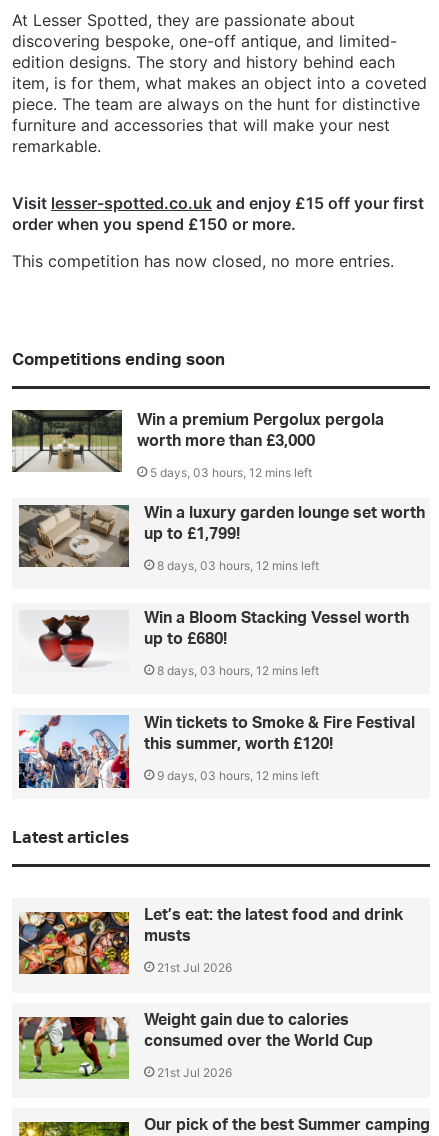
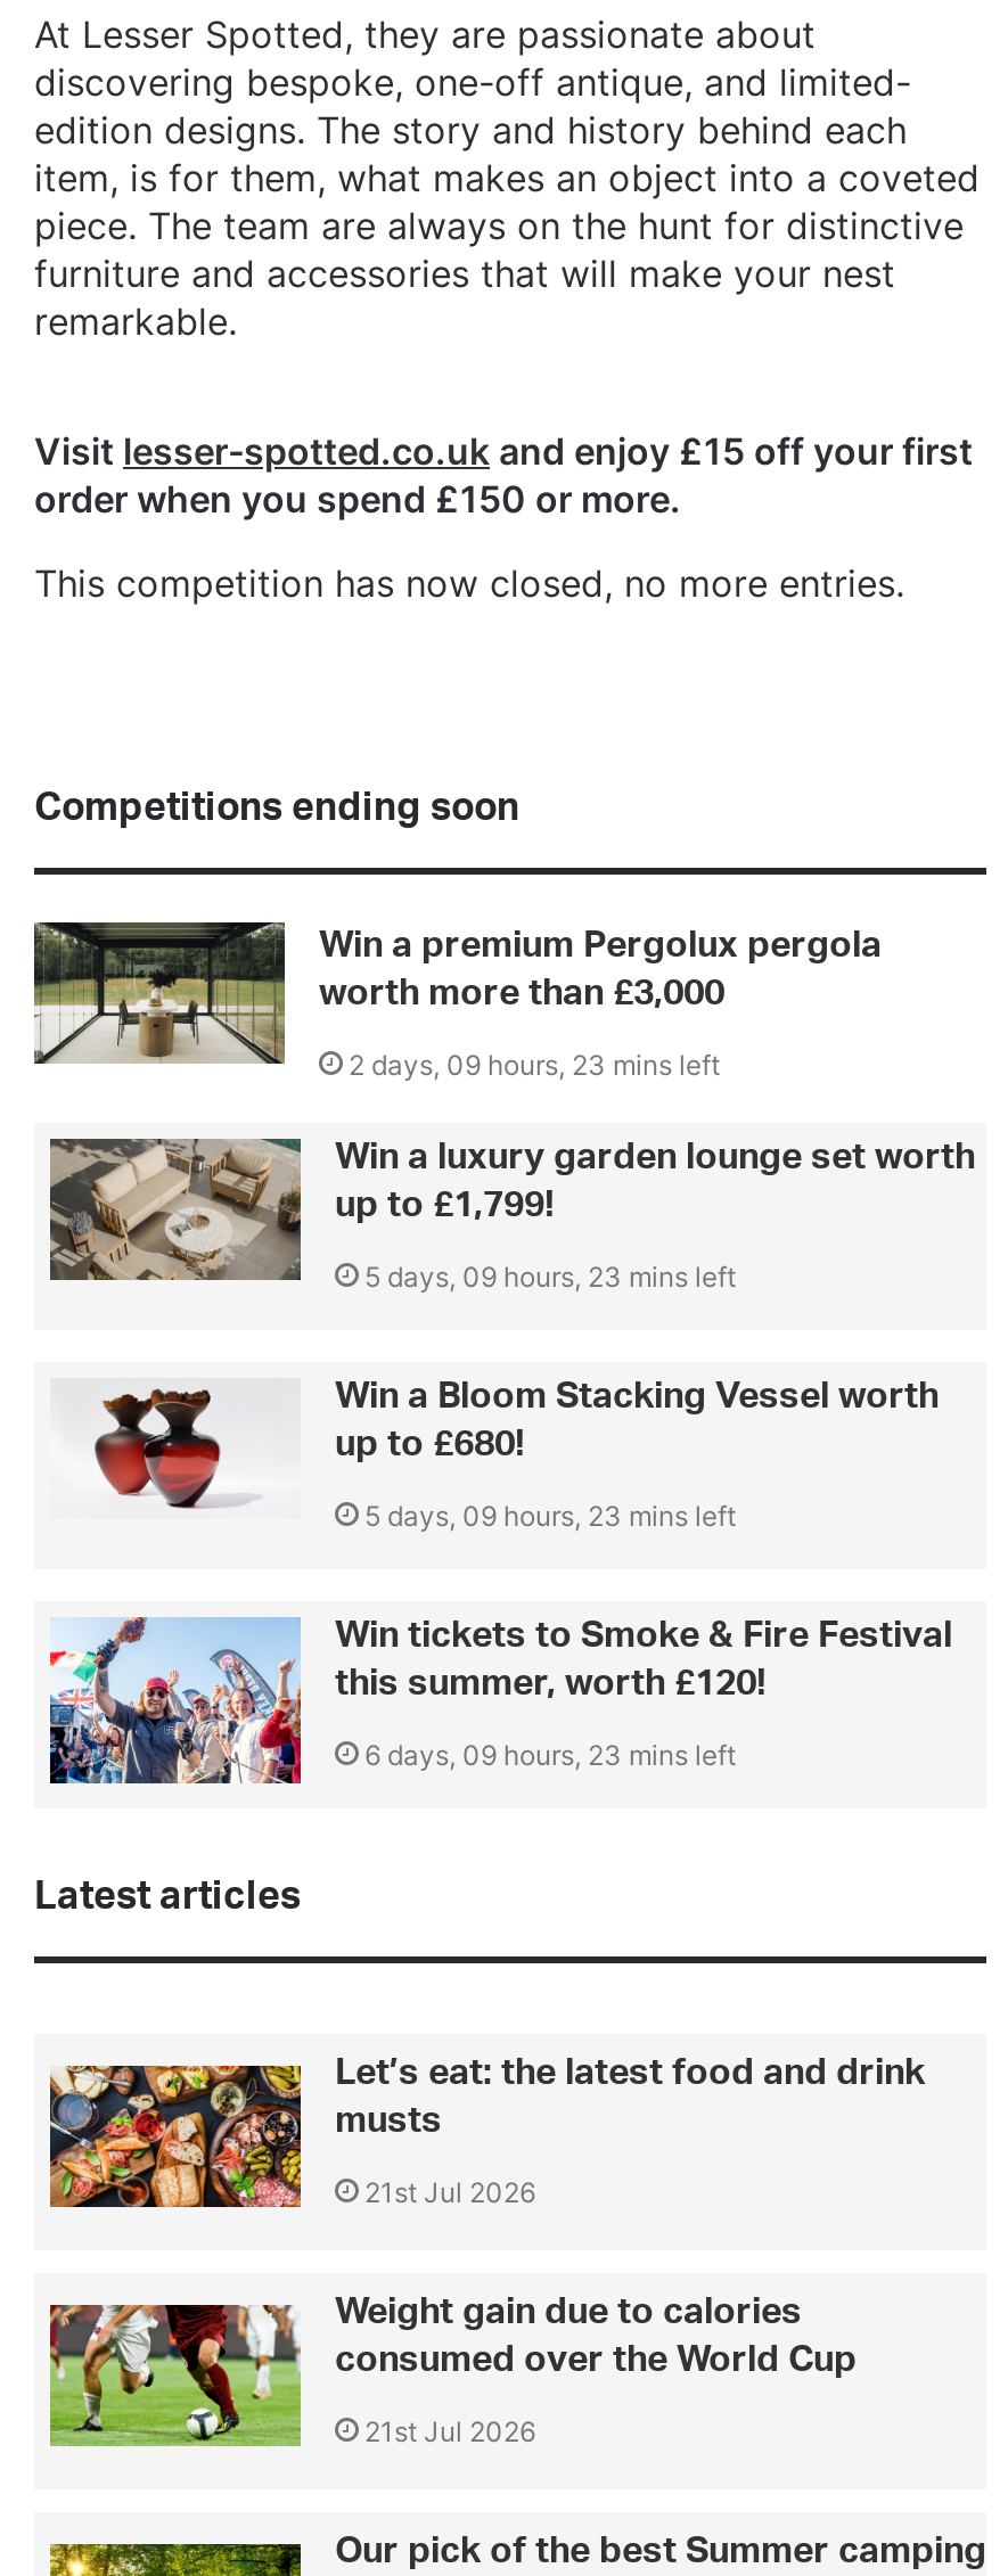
[150,465,312,480] 5 days, 03 hours, 12 mins left -> [349,1047,720,1081] 2 days, 09 hours, 23 mins left
[157,558,319,573] 8 days, 03 hours, 12 mins left -> [364,1259,736,1293] 5 days, 09 hours, 23 mins left
[157,663,319,678] 8 days, 03 hours, 12 mins left -> [364,1498,736,1532] 5 days, 09 hours, 23 mins left
[157,768,319,783] 9 days, 03 hours, 12 mins left -> [364,1737,736,1771] 6 days, 09 hours, 23 mins left

